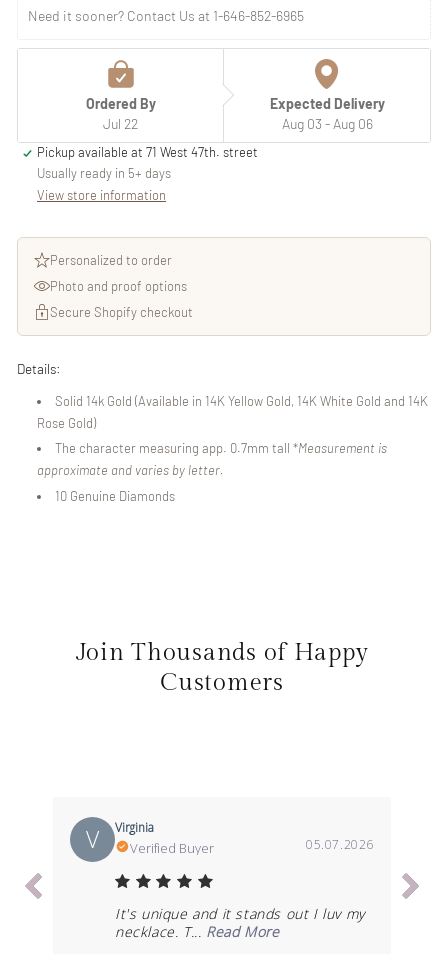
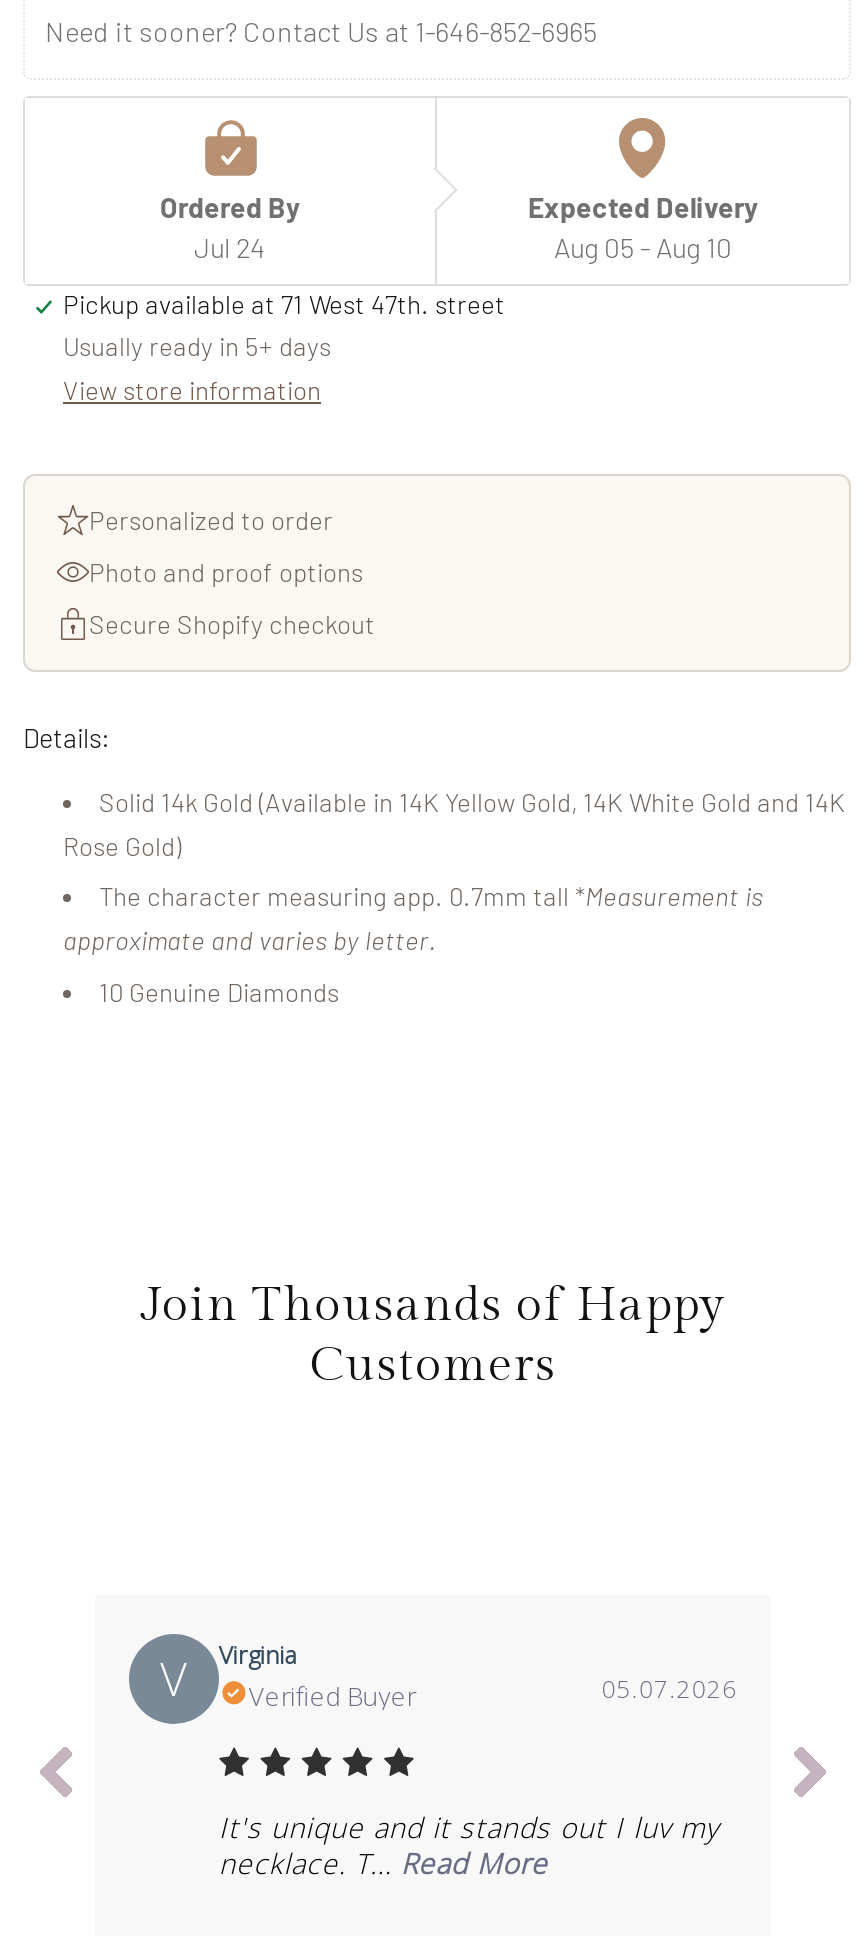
[103,114,138,131] Jul 22 -> [194,229,266,263] Jul 24
[281,114,372,131] Aug 03 - Aug 06 -> [554,229,732,263] Aug 05 - Aug 10

